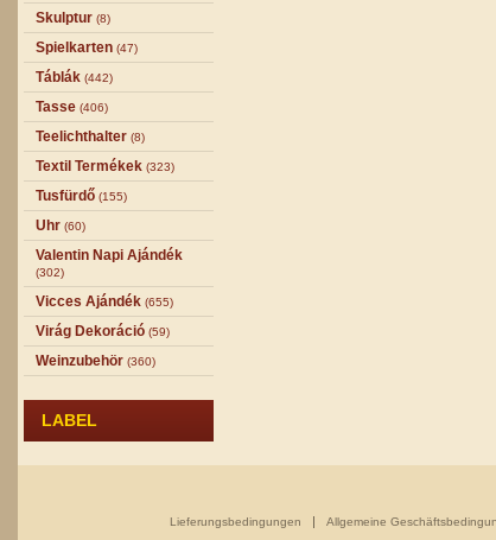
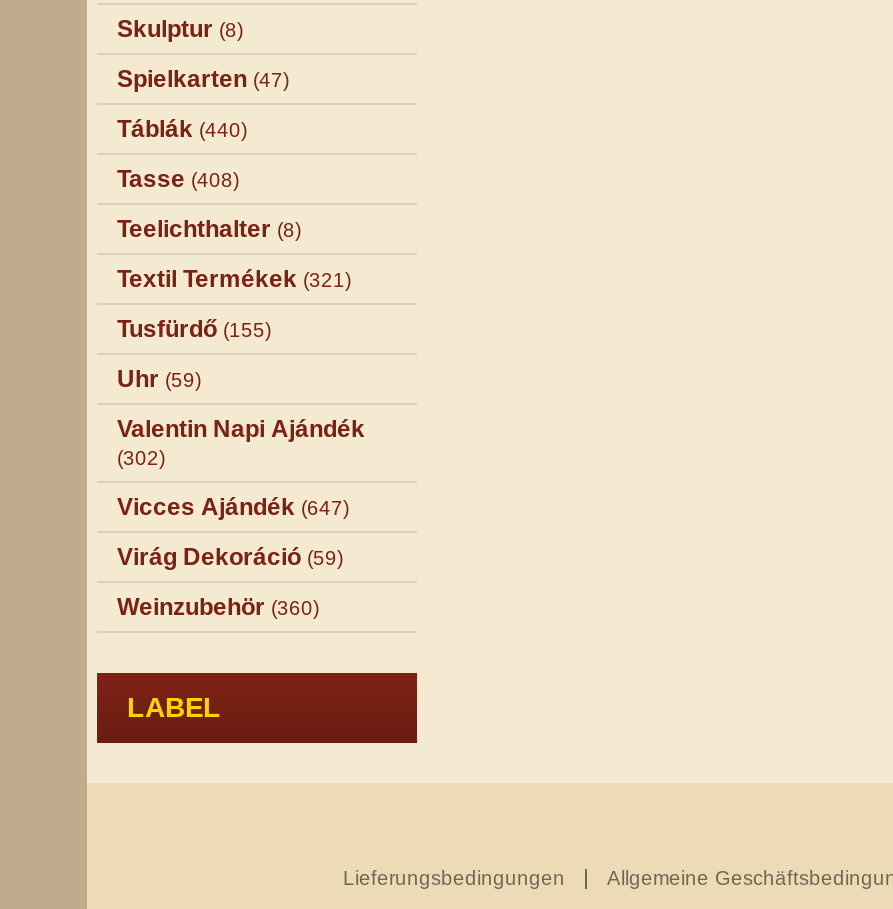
[36,69,113,85] Táblák (442) -> [117,115,247,143] Táblák (440)
[36,99,108,115] Tasse (406) -> [117,165,239,193] Tasse (408)
[36,158,174,174] Textil Termékek (323) -> [117,265,351,293] Textil Termékek (321)
[36,217,85,234] Uhr (60) -> [117,365,201,393] Uhr (59)
[36,293,173,310] Vicces Ajándék (655) -> [117,493,349,521] Vicces Ajándék (647)

